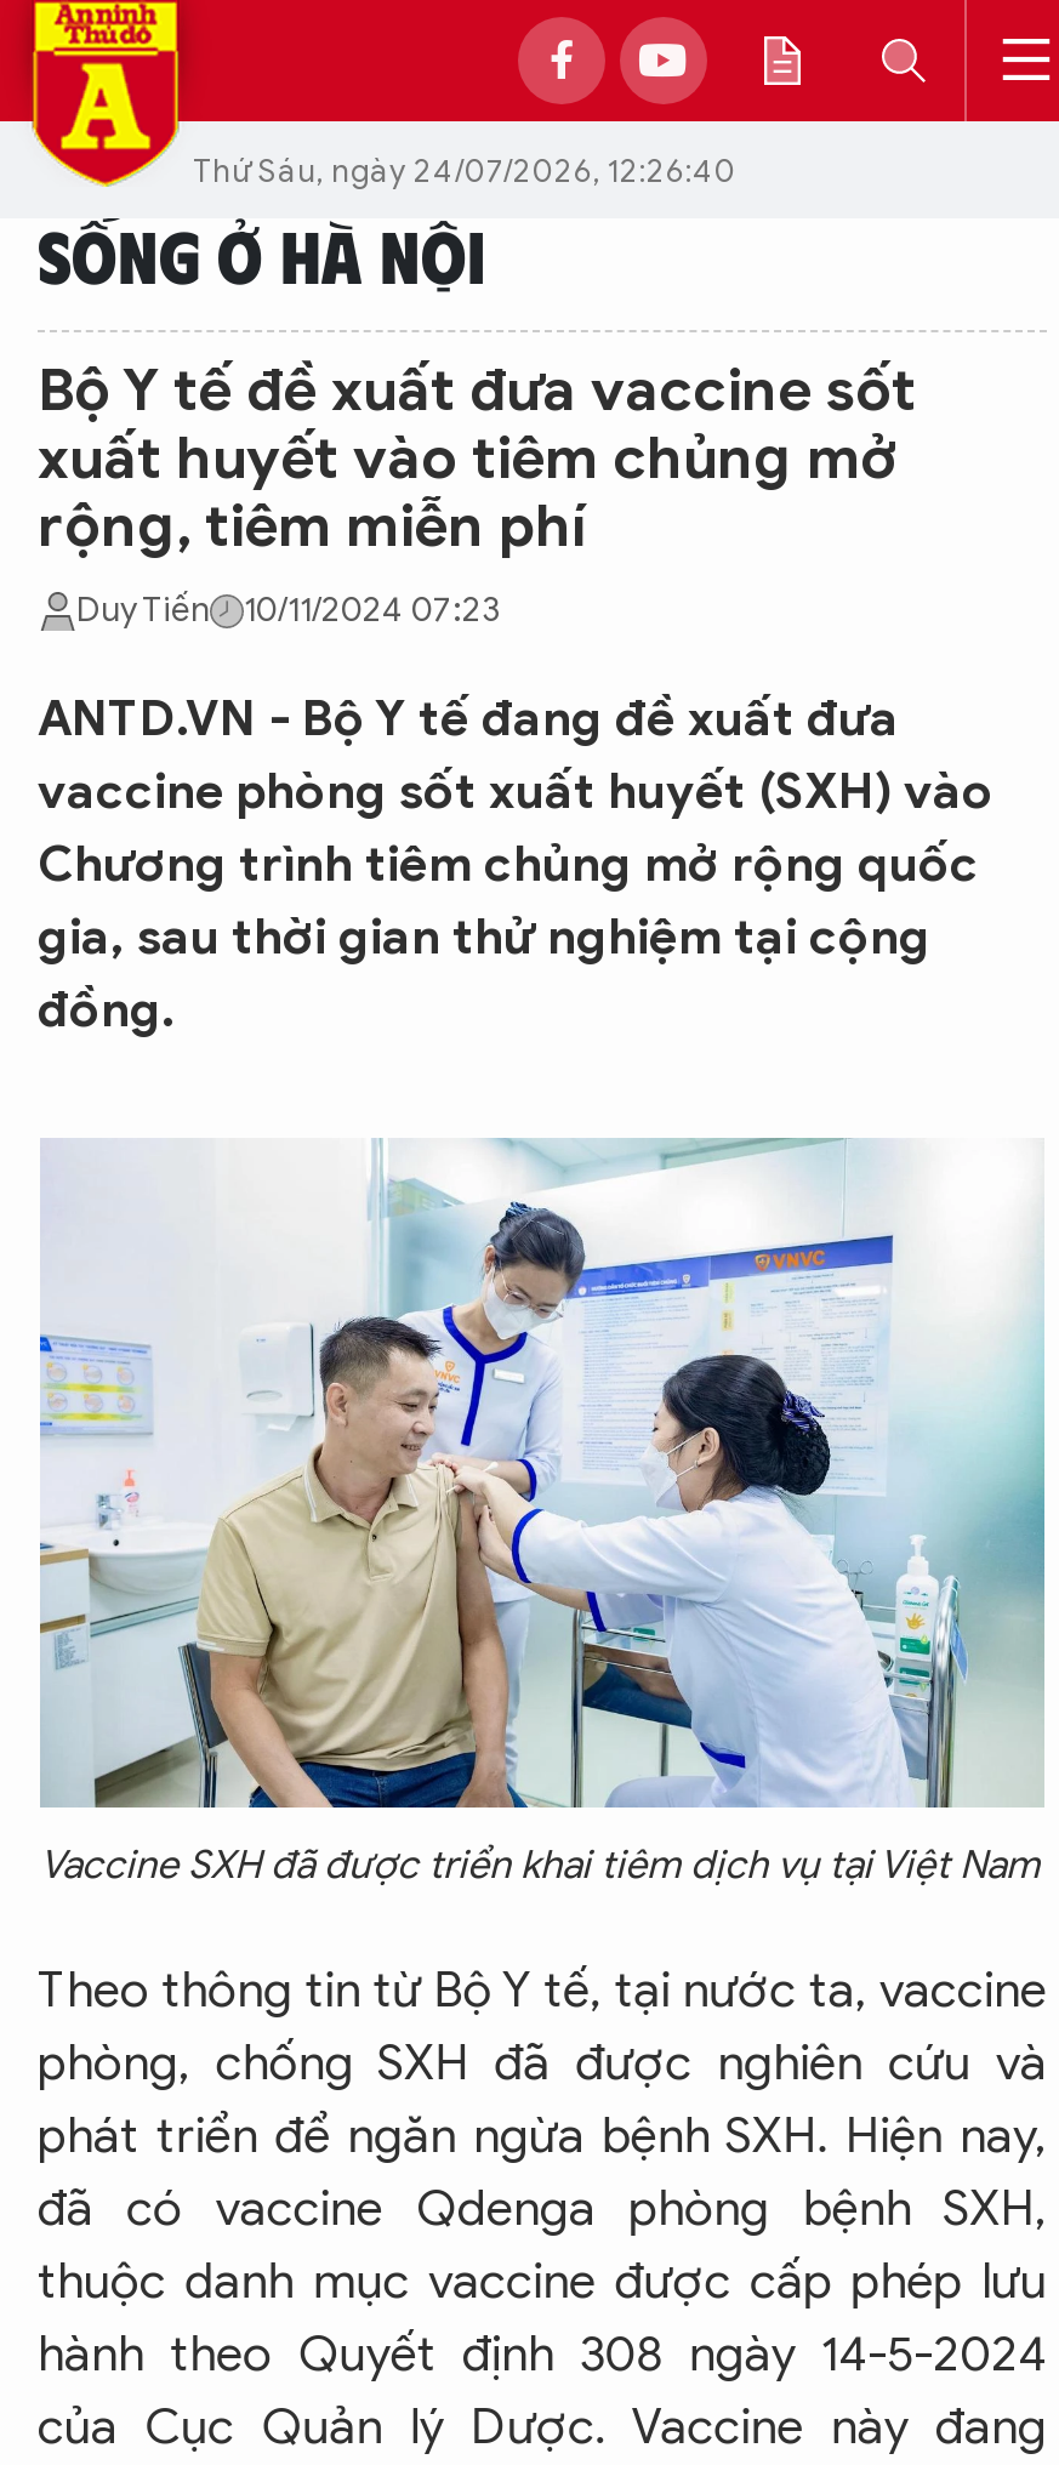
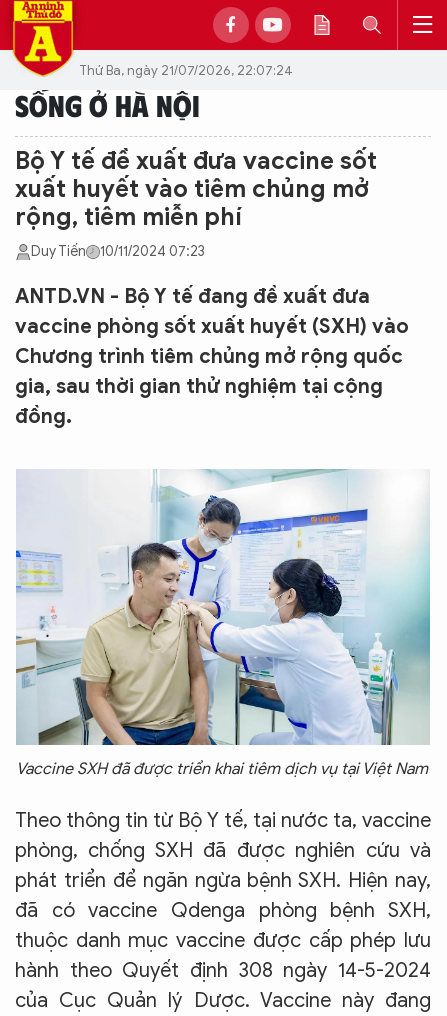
[193,149,736,190] Thứ Sáu, ngày 24/07/2026, 12:26:40 -> [79,61,293,78] Thứ Ba, ngày 21/07/2026, 22:07:24

